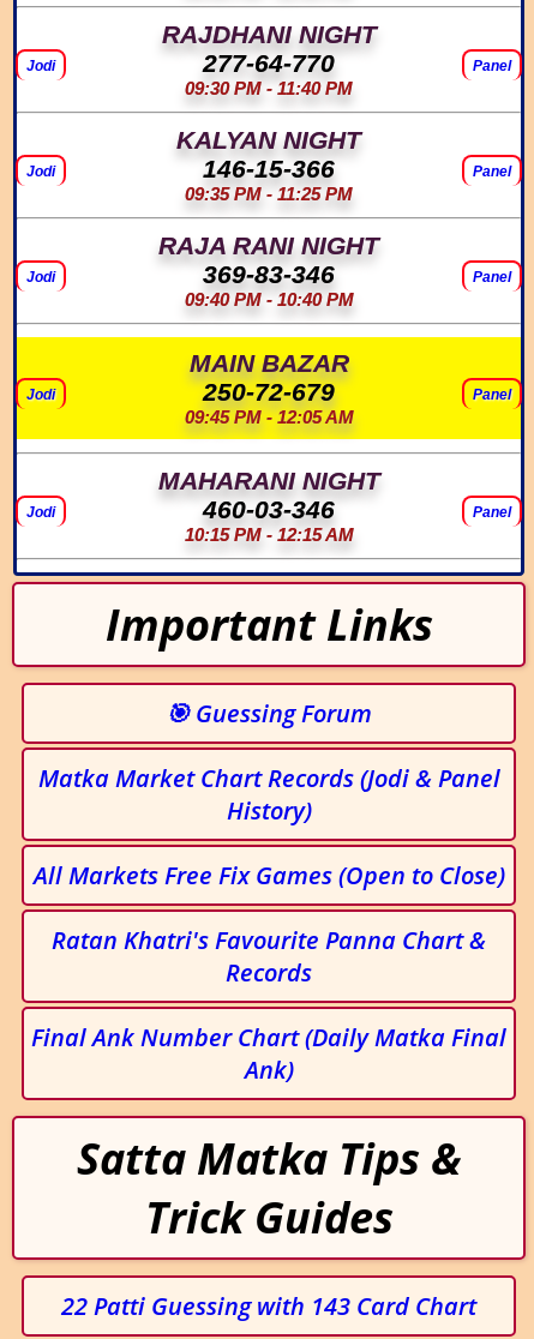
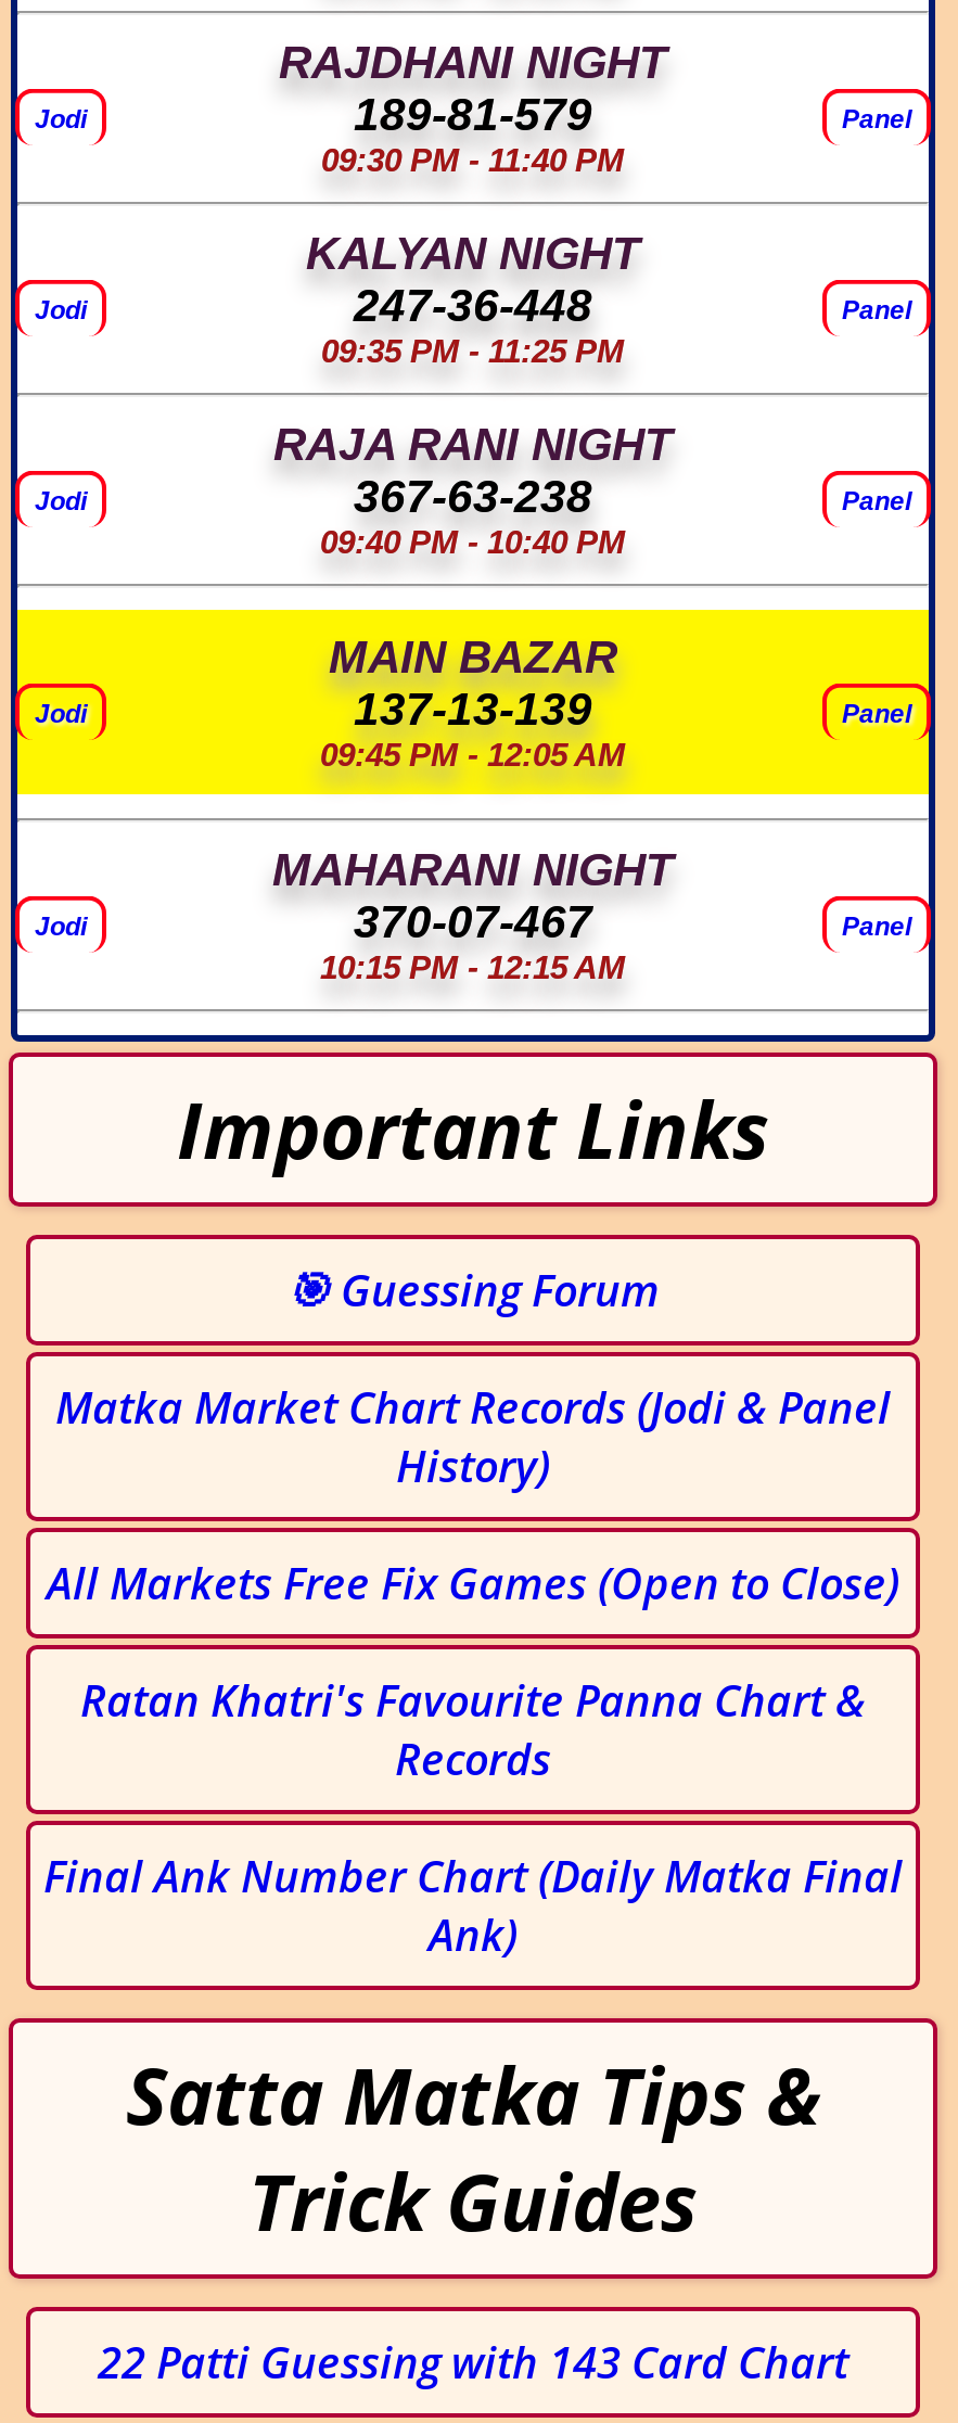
[203,50,335,77] 277-64-770 -> [354,90,592,140] 189-81-579
[203,155,335,183] 146-15-366 -> [354,281,592,331] 247-36-448
[203,261,335,288] 369-83-346 -> [354,472,592,522] 367-63-238
[203,378,335,406] 250-72-679 -> [354,684,592,734] 137-13-139
[203,496,335,524] 460-03-346 -> [354,897,592,947] 370-07-467

